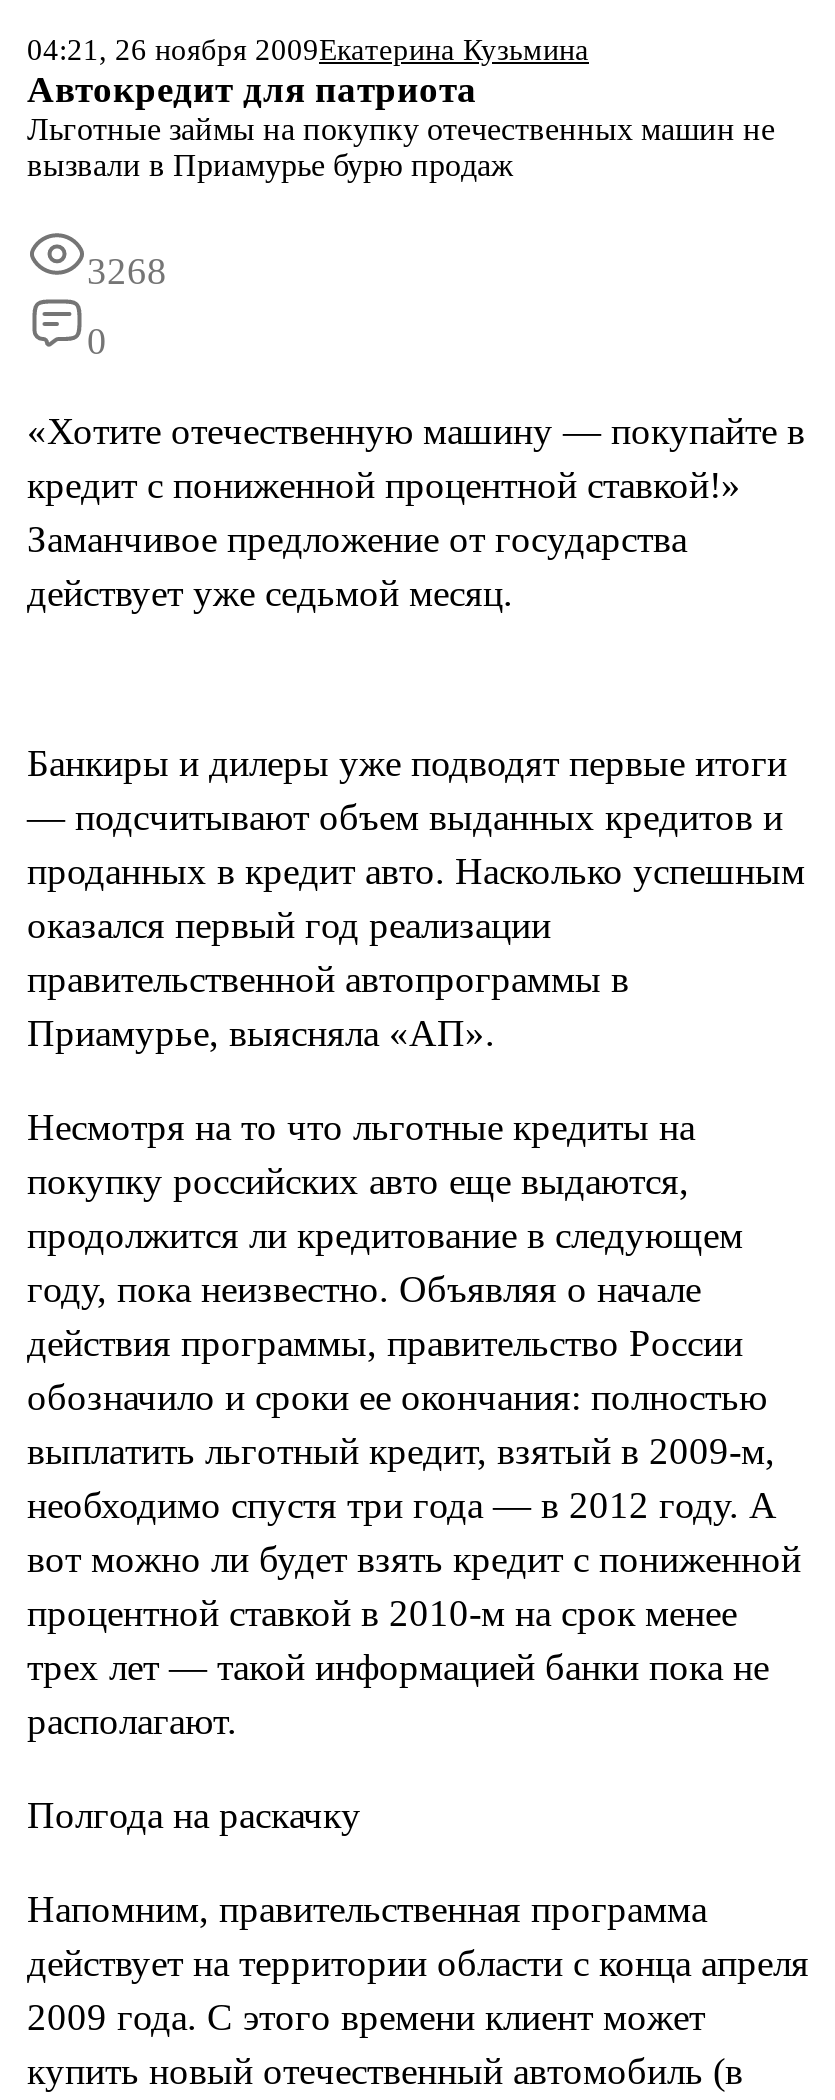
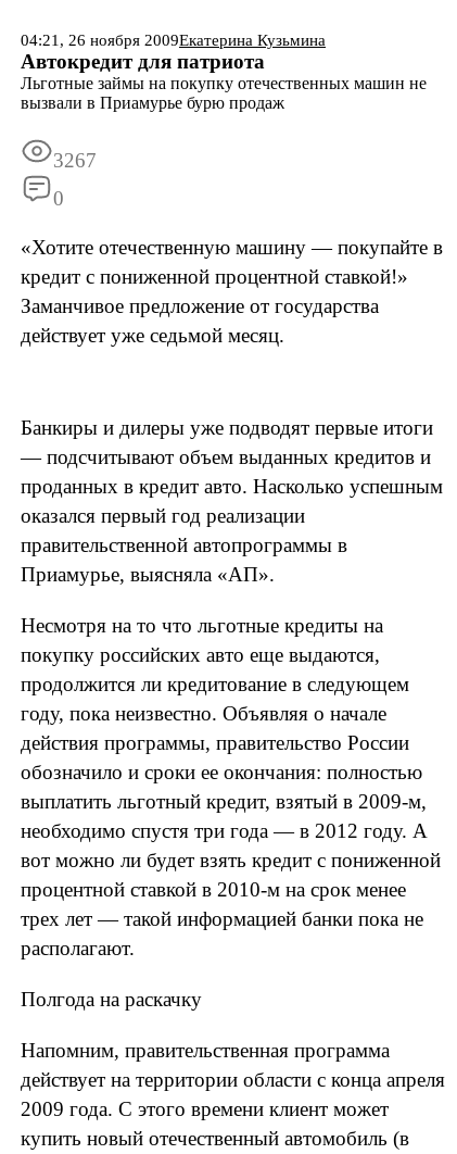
[87,251,167,293] 3268 -> [53,149,97,172] 3267

